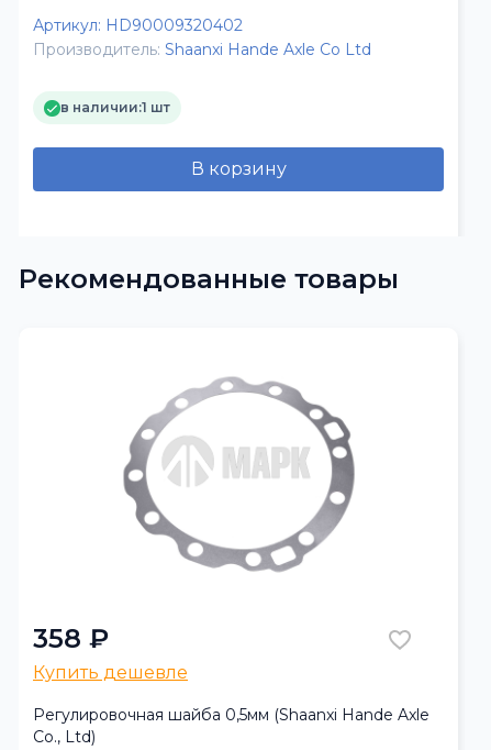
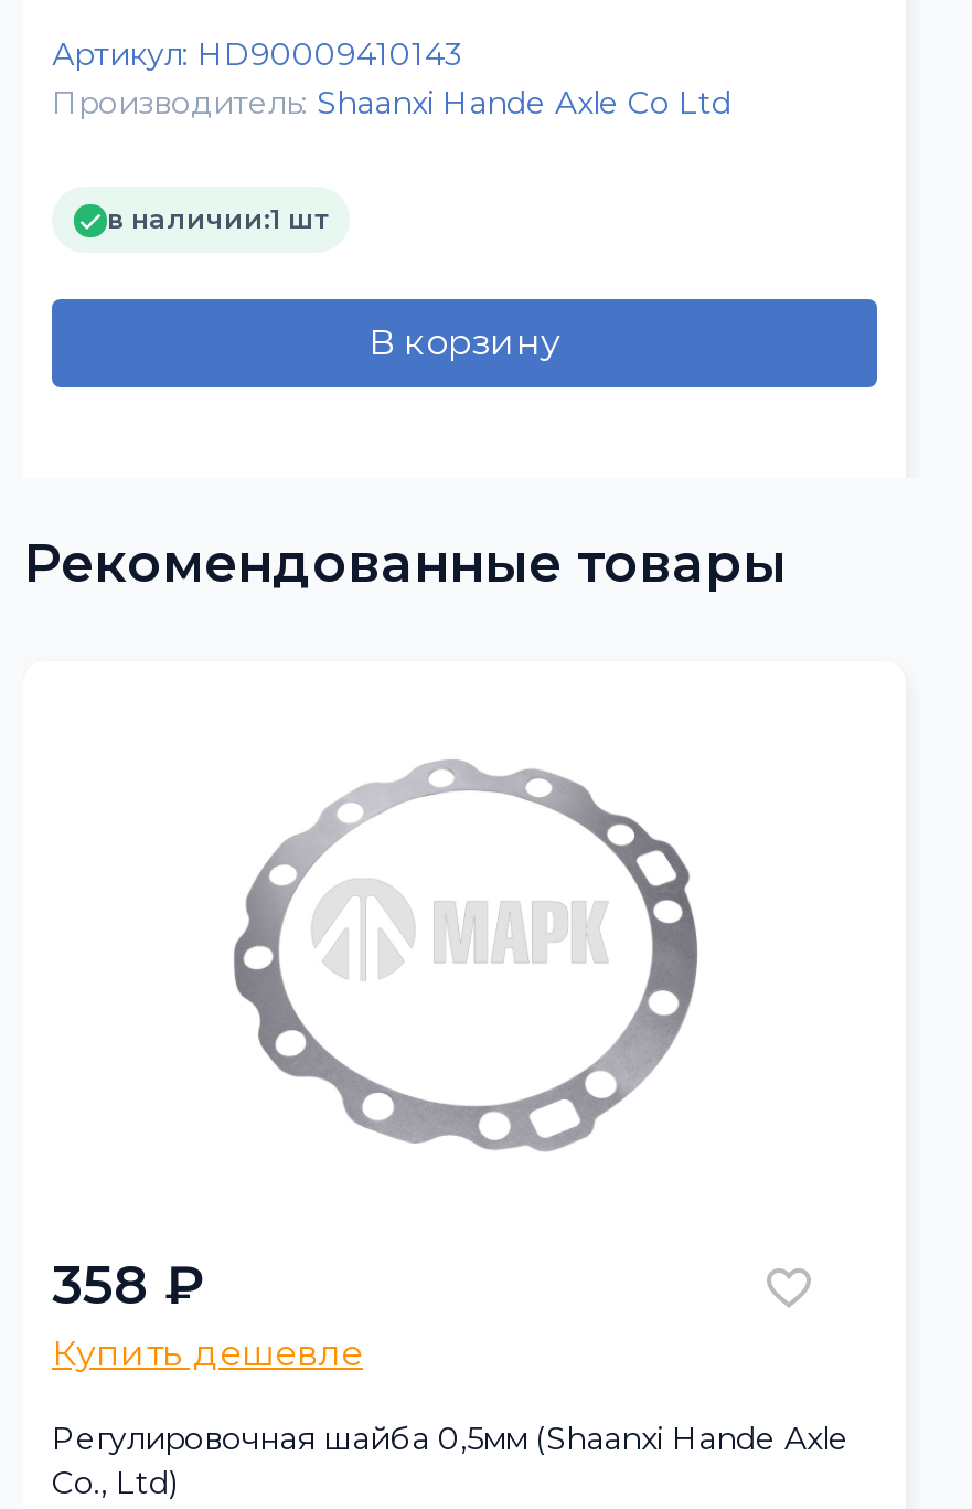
[33,15,243,35] Артикул: HD90009320402 -> [52,34,462,74] Артикул: HD90009410143

